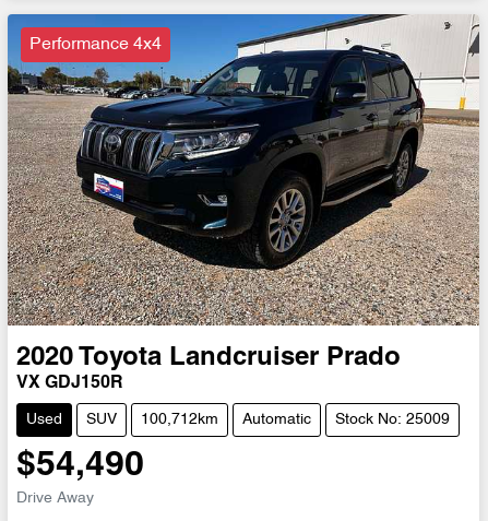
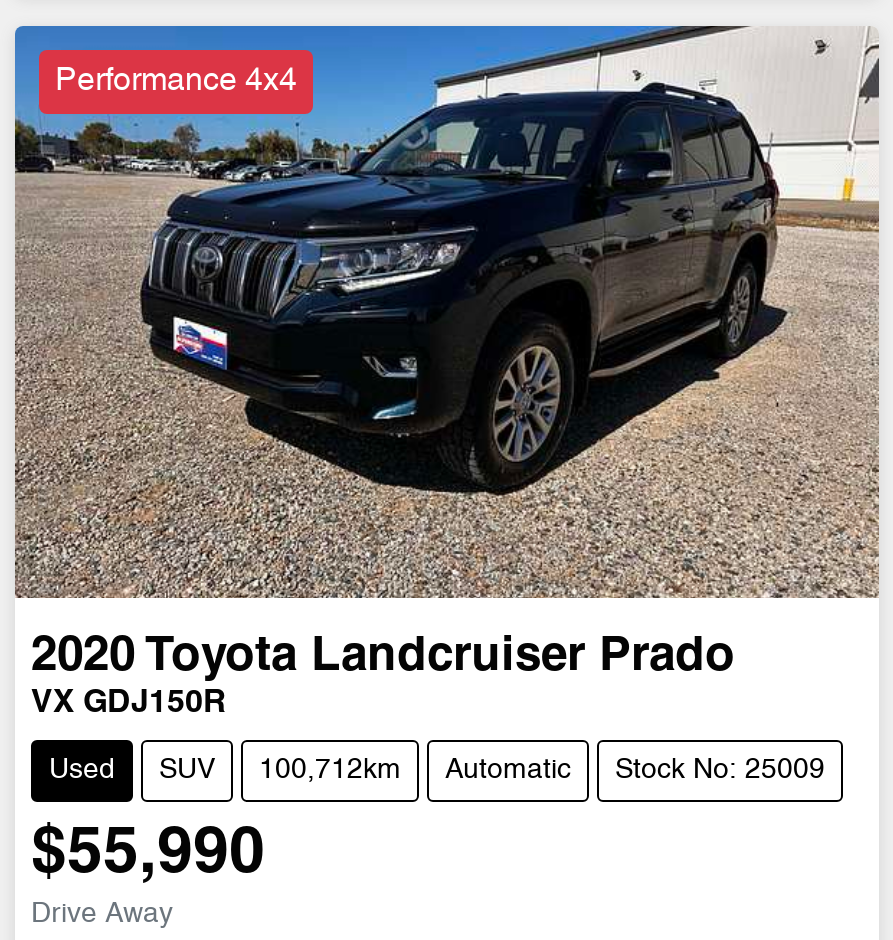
[16,450,144,483] $54,490 -> [31,825,265,885] $55,990

